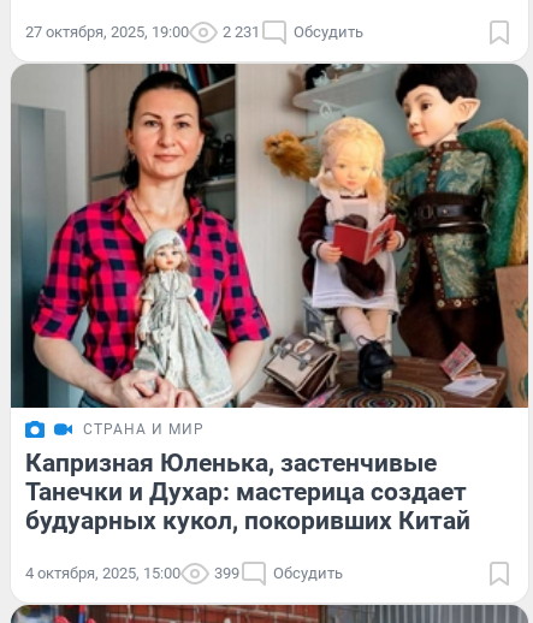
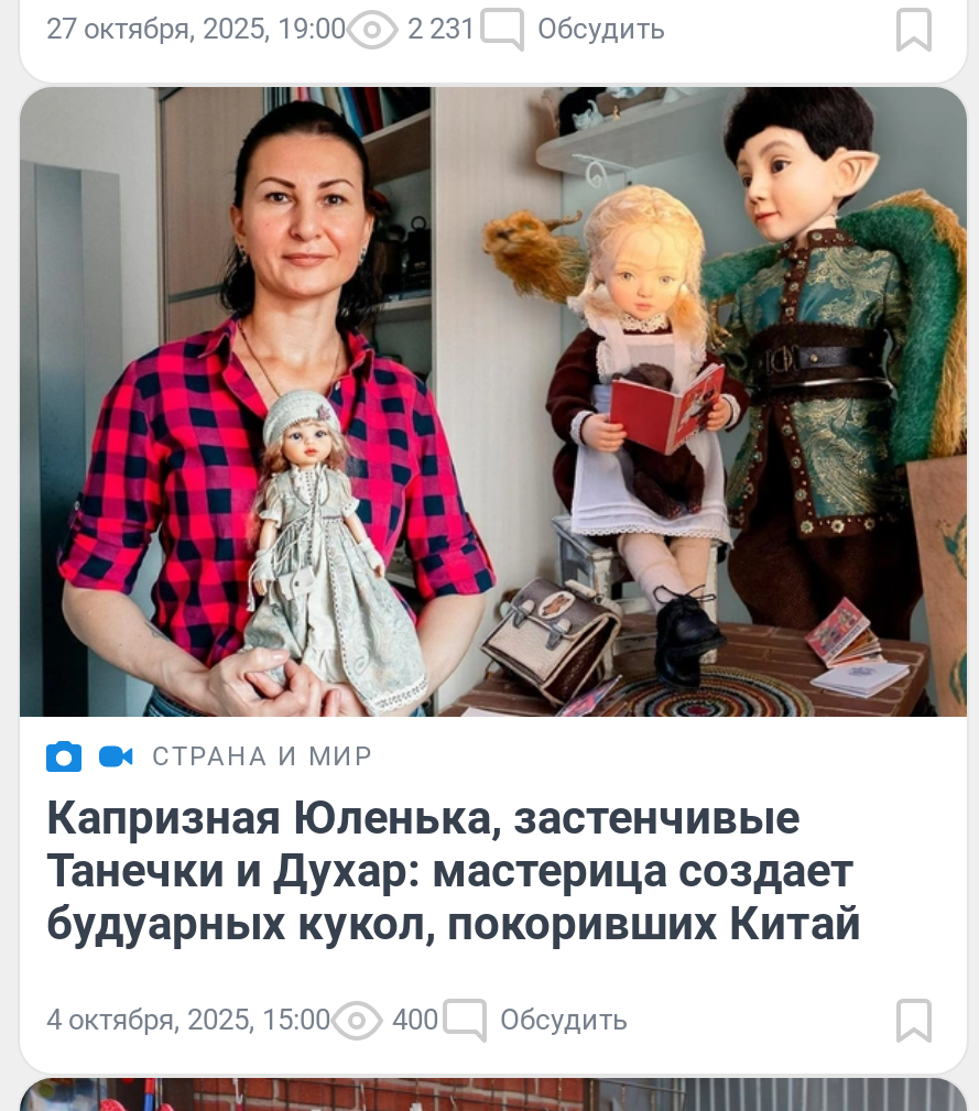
[25,564,343,582] 4 октября, 2025, 15:00 399 Обсудить -> [46,1004,628,1037] 4 октября, 2025, 15:00 400 Обсудить

